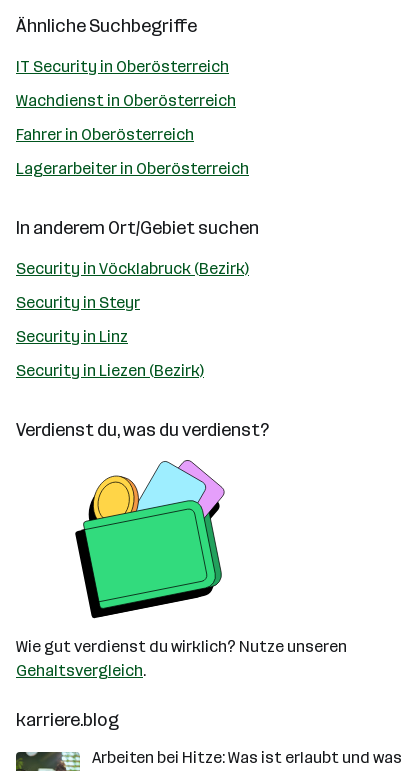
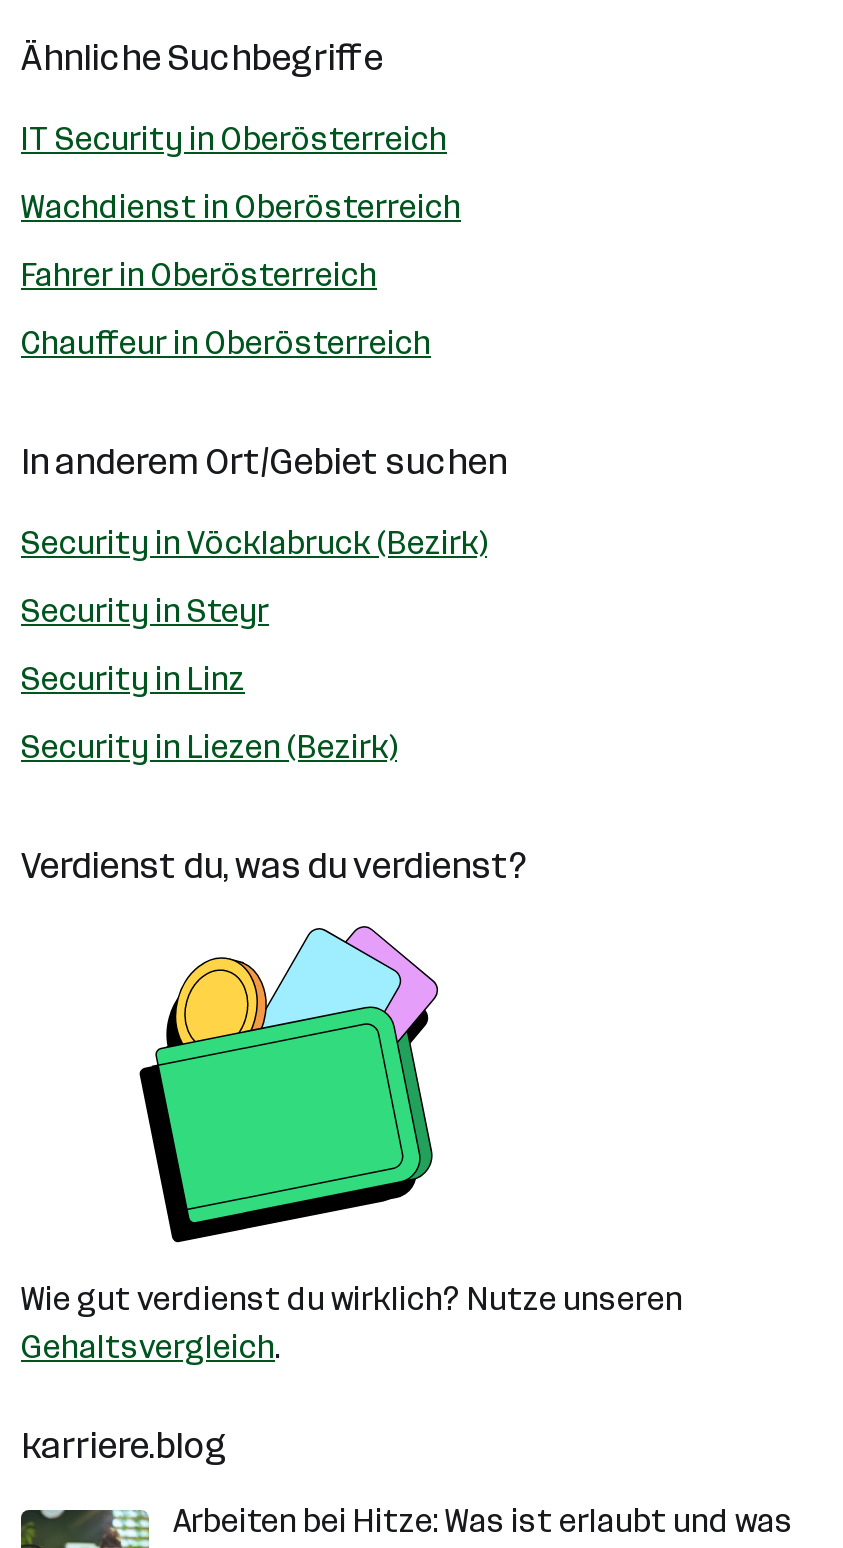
[16,159,249,178] Lagerarbeiter in Oberösterreich -> [21,324,431,362] Chauffeur in Oberösterreich

